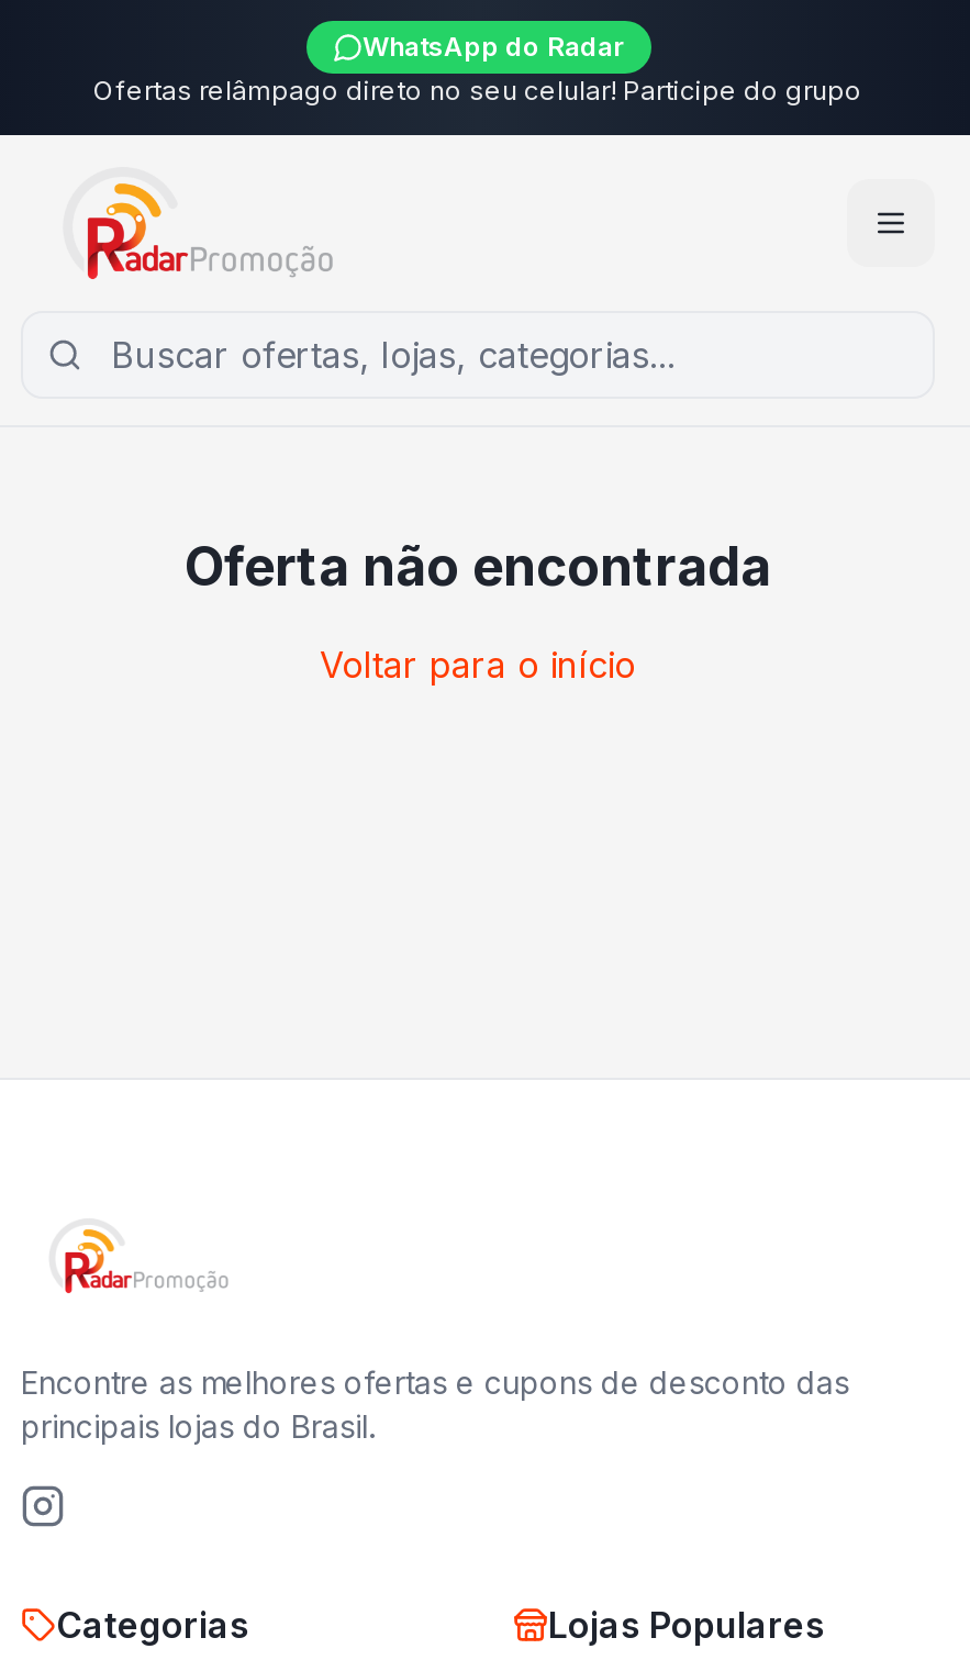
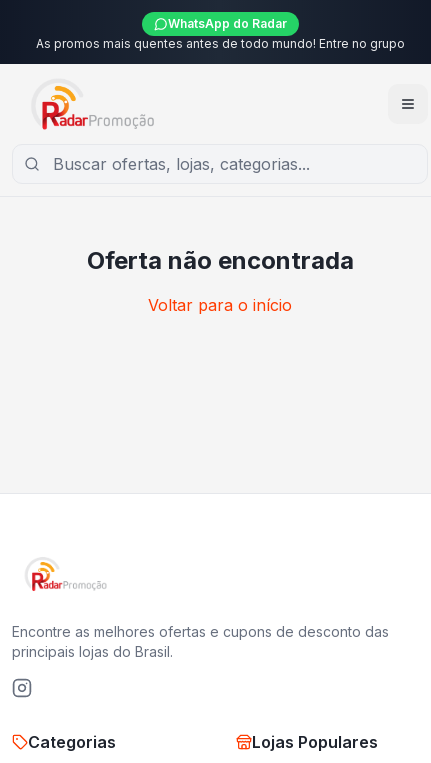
[93,74,862,107] Ofertas relâmpago direto no seu celular! Participe do grupo -> [35,36,404,51] As promos mais quentes antes de todo mundo! Entre no grupo

